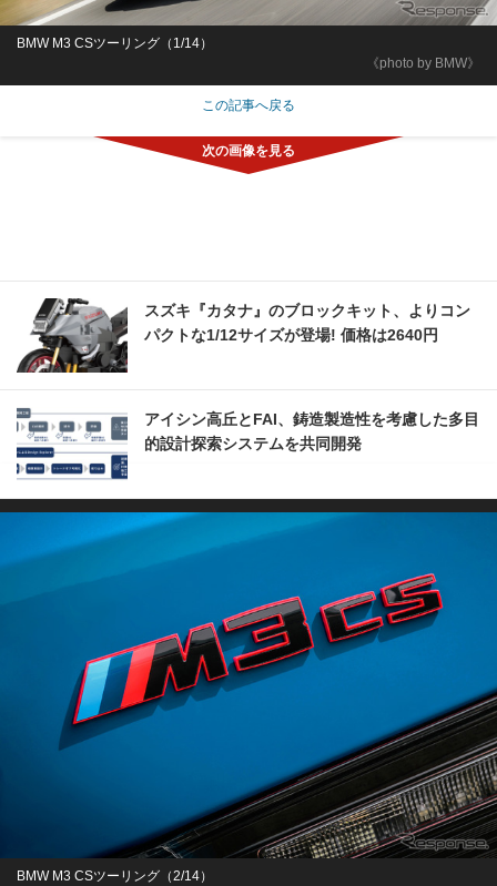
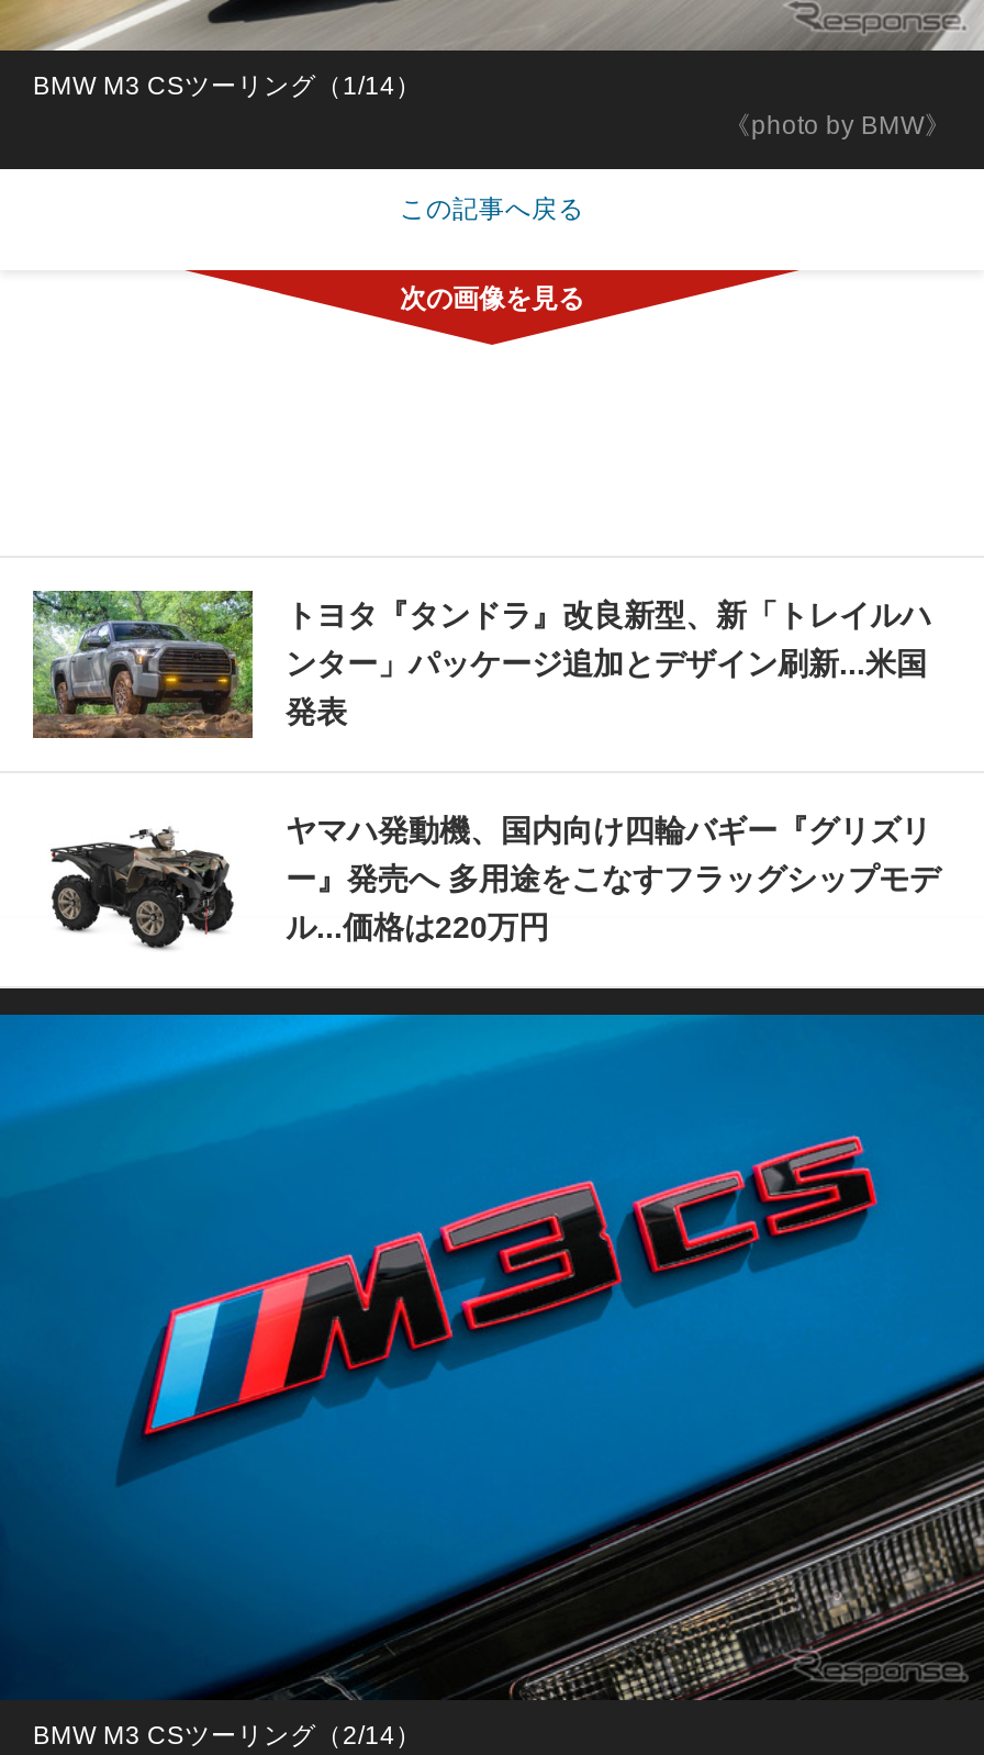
[17,297,470,374] [image] | スズキ『カタナ』のブロックキット、よりコン | パクトな1/12サイズが登場! 価格は2640円 -> [31,589,931,740] [image] | トヨタ『タンドラ』改良新型、新「トレイルハ | ンター」パッケージ追加とデザイン刷新...米国 | 発表
[16,407,479,480] [image] | アイシン高丘とFAI、鋳造製造性を考慮した多目 | 的設計探索システムを共同開発 -> [33,808,940,951] [image] | ヤマハ発動機、国内向け四輪バギー『グリズリ | ー』発売へ 多用途をこなすフラッグシップモデ | ル...価格は220万円

